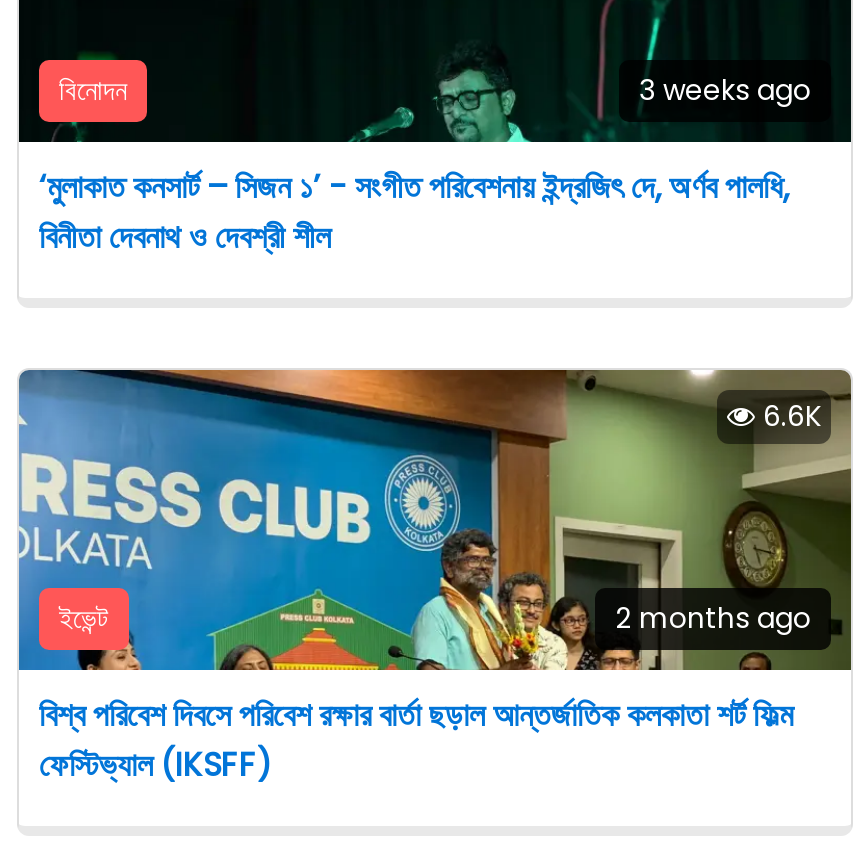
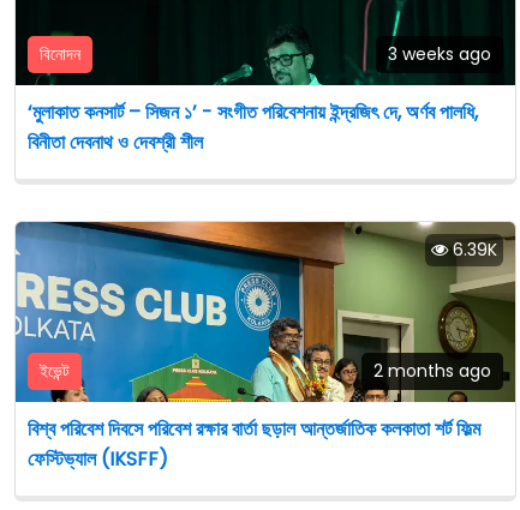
[755,396,821,436] 6.6K -> [448,238,497,262] 6.39K

